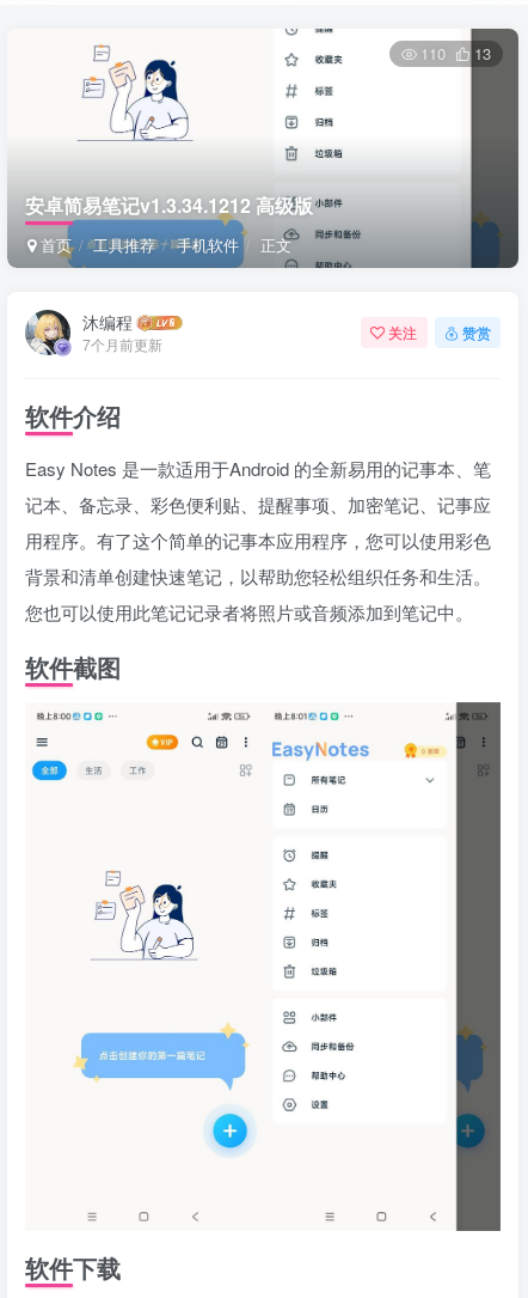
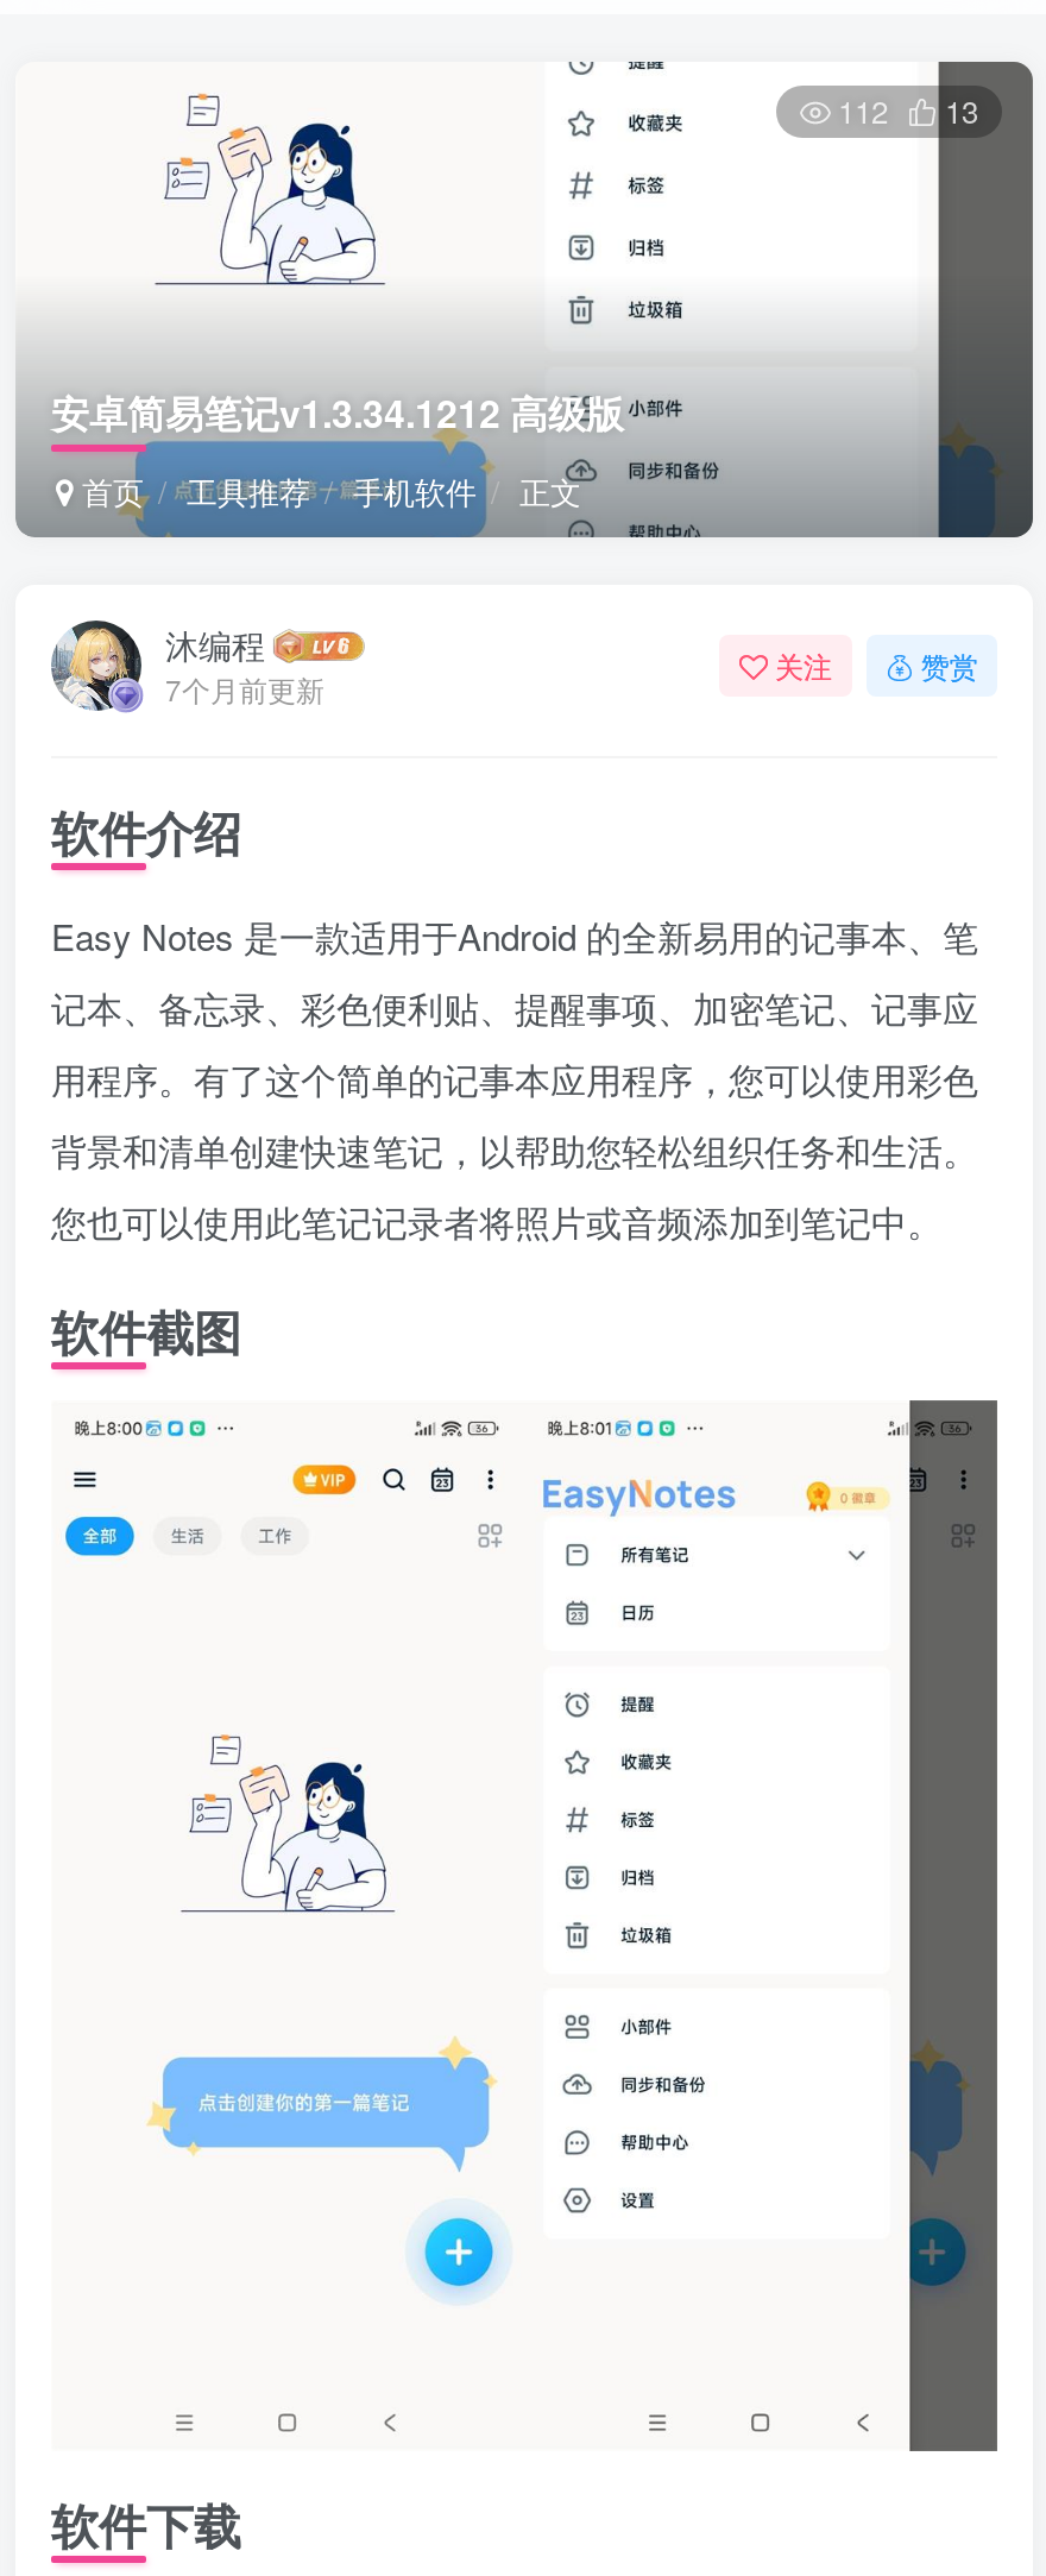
[420,42,491,64] 110 13 -> [838,87,978,133] 112 13

